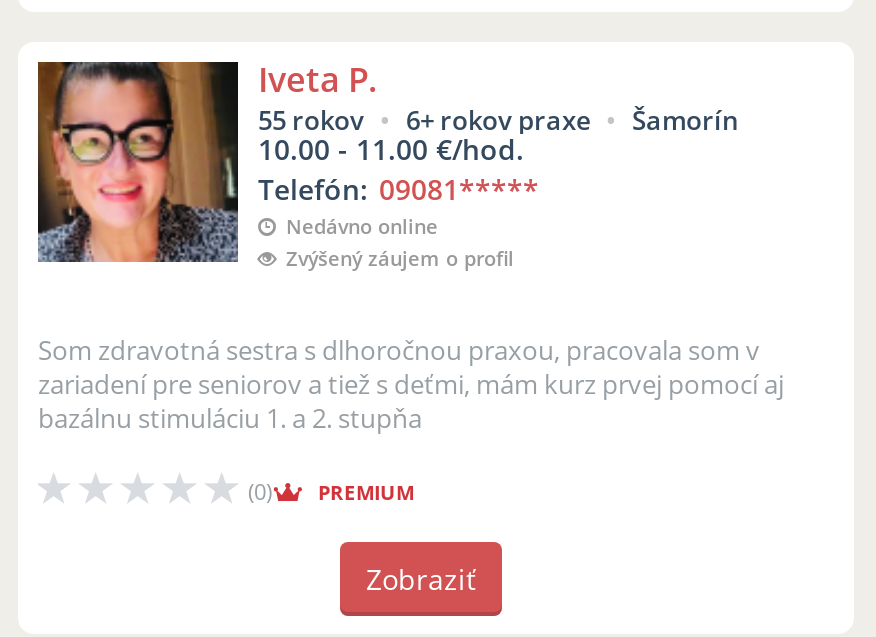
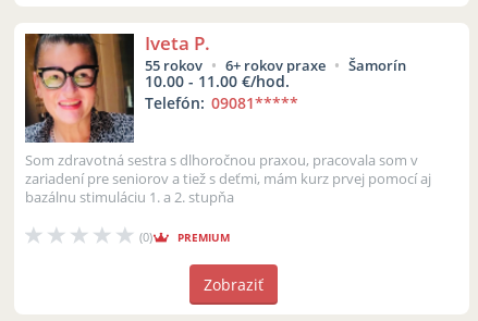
[286,212,514,272] Nedávno online | Zvýšený záujem o profil -> none

